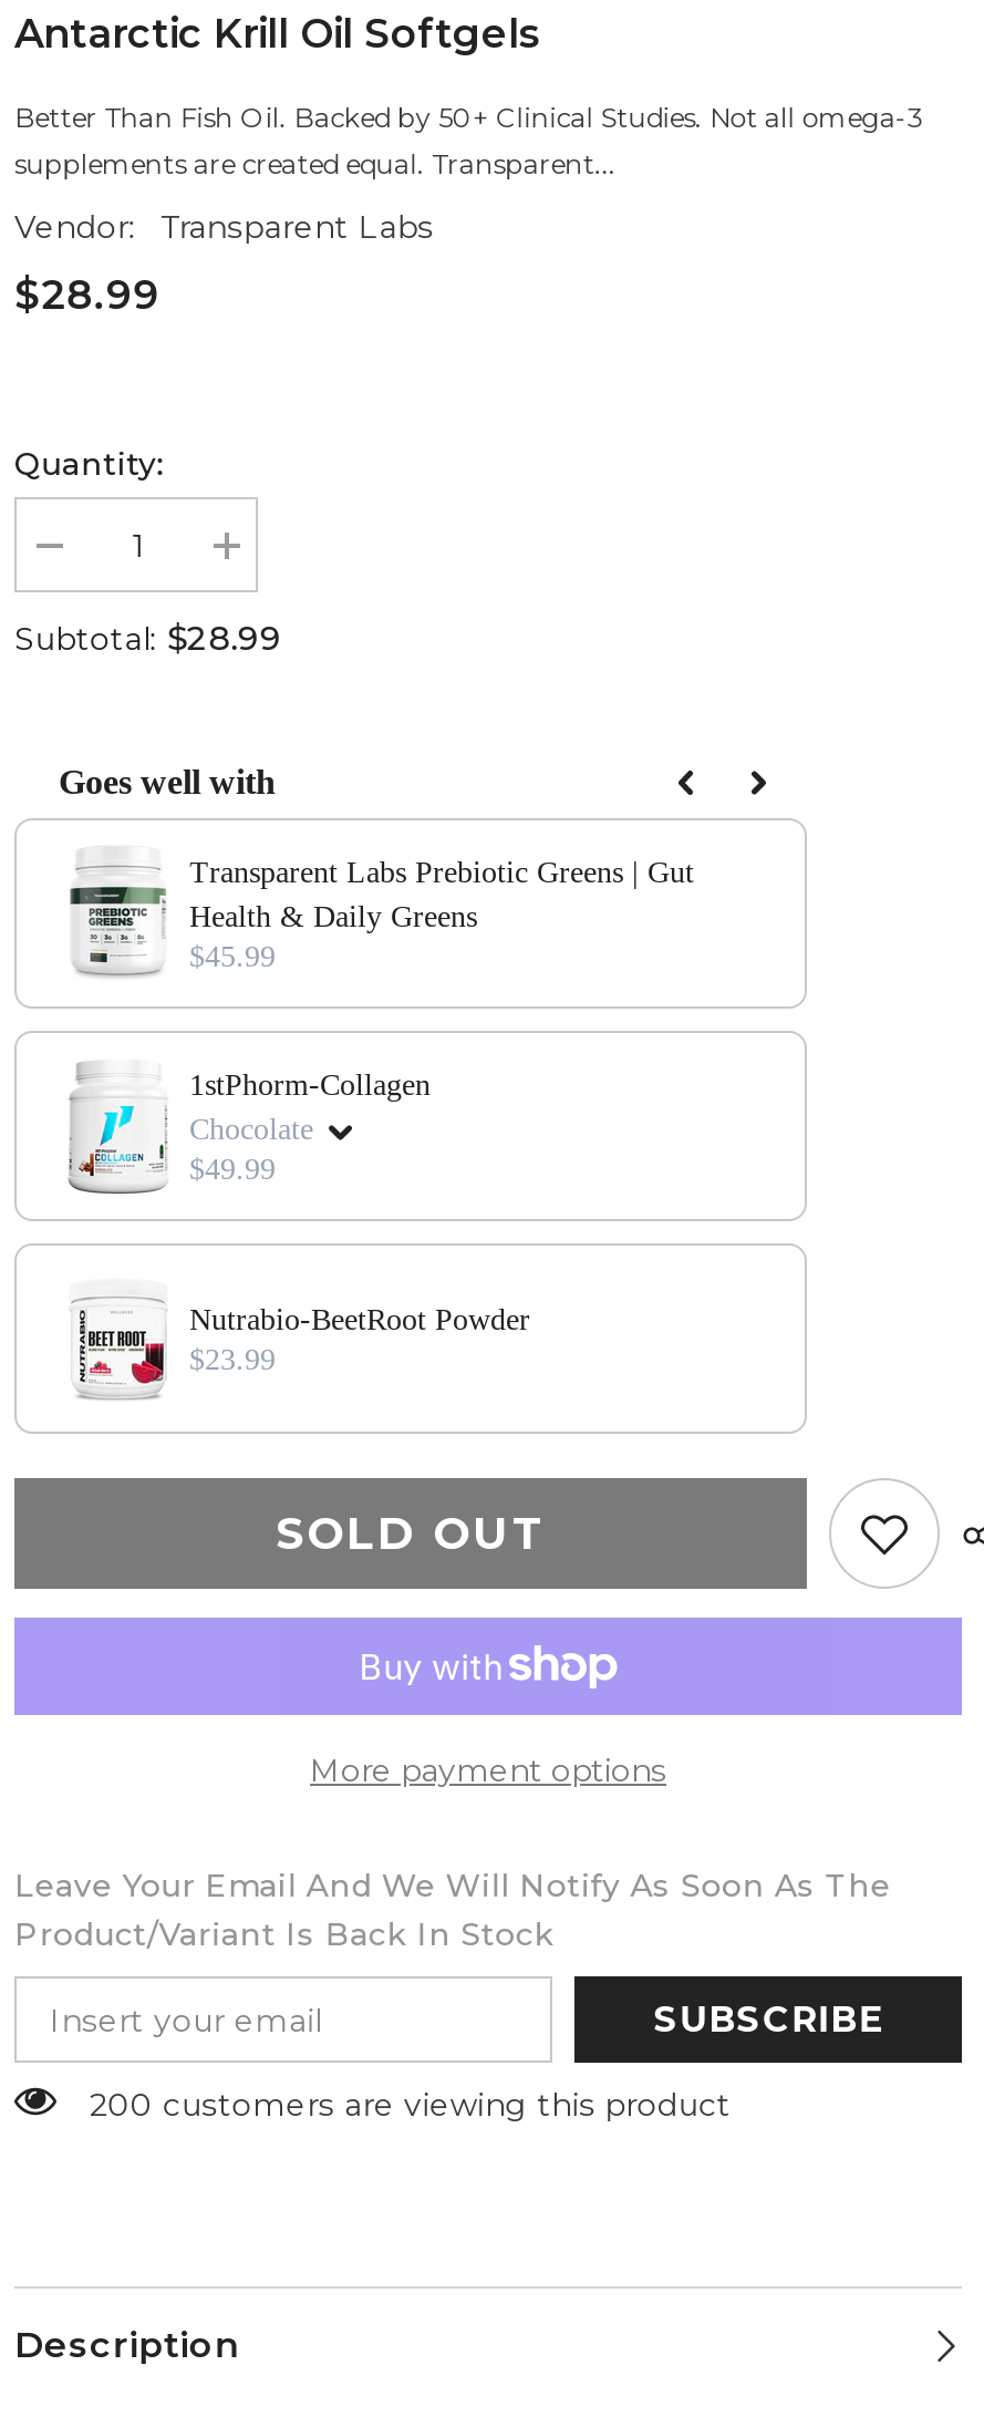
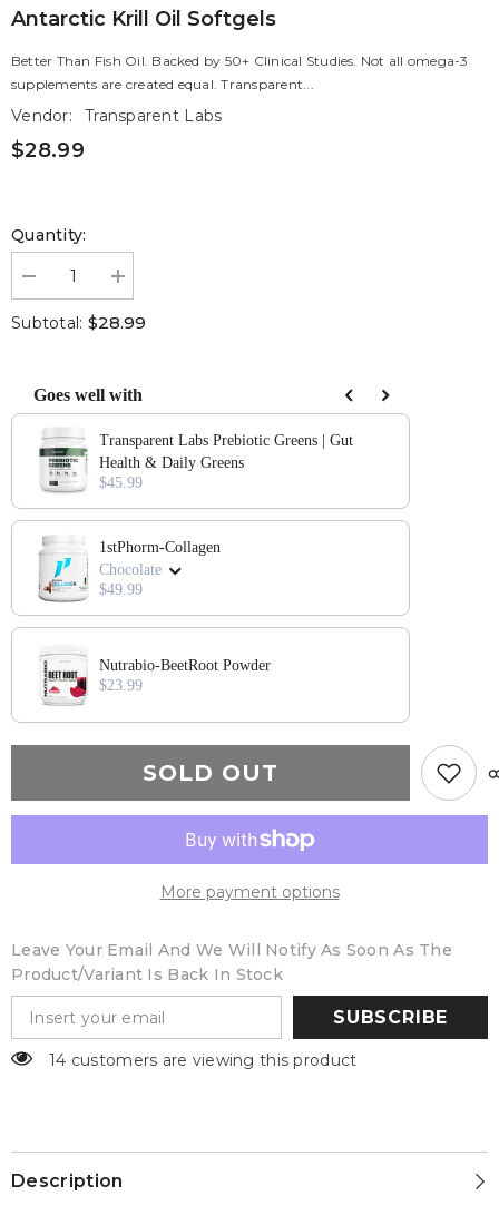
[90,2084,731,2124] 200 customers are viewing this product -> [49,1050,357,1070] 14 customers are viewing this product

